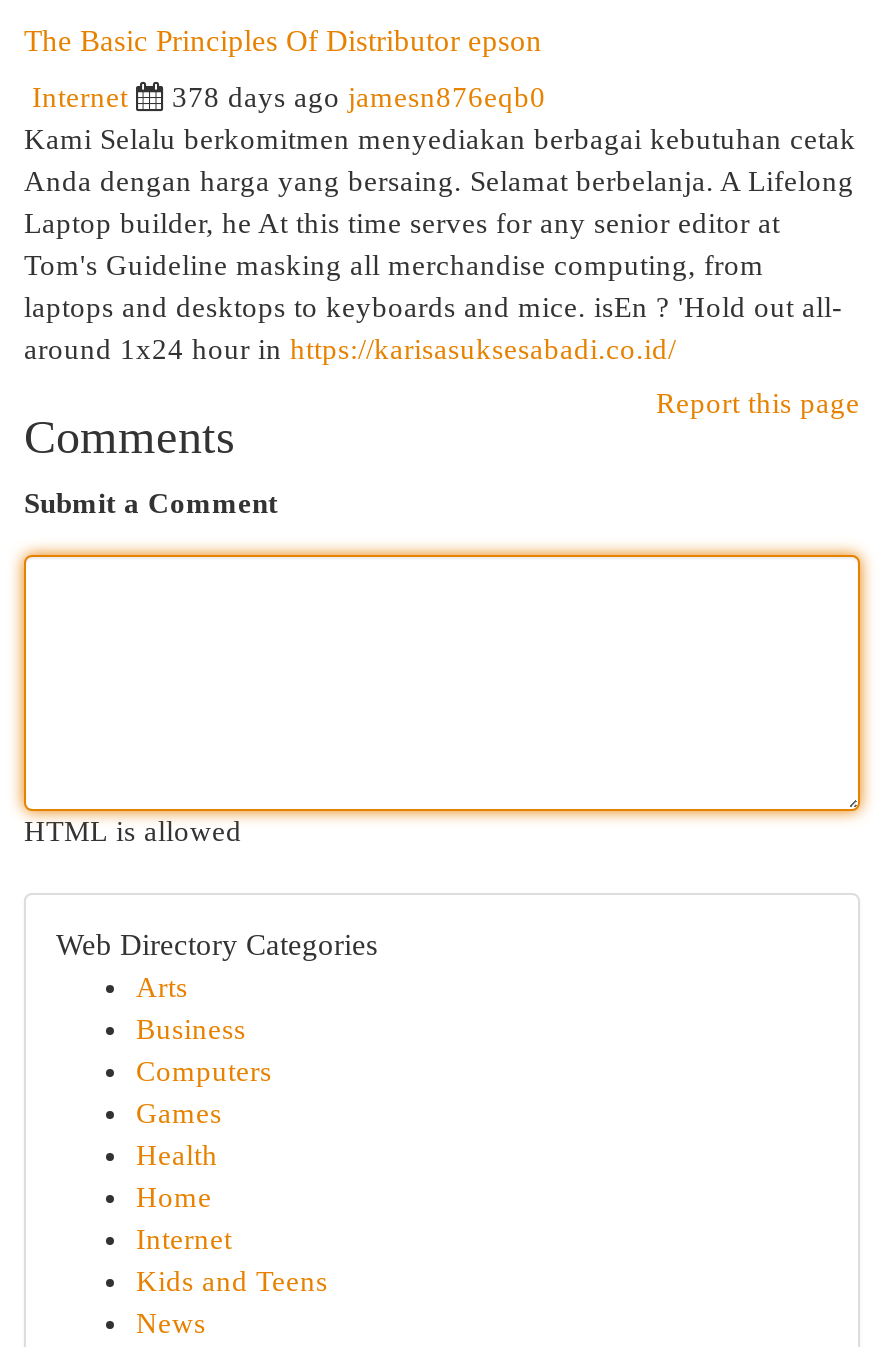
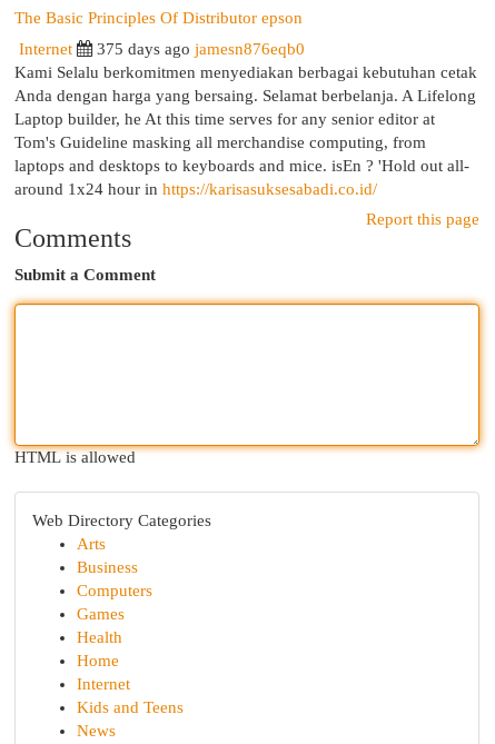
[172,81,546,113] 378 days ago jamesn876eqb0 -> [97,40,305,58] 375 days ago jamesn876eqb0

